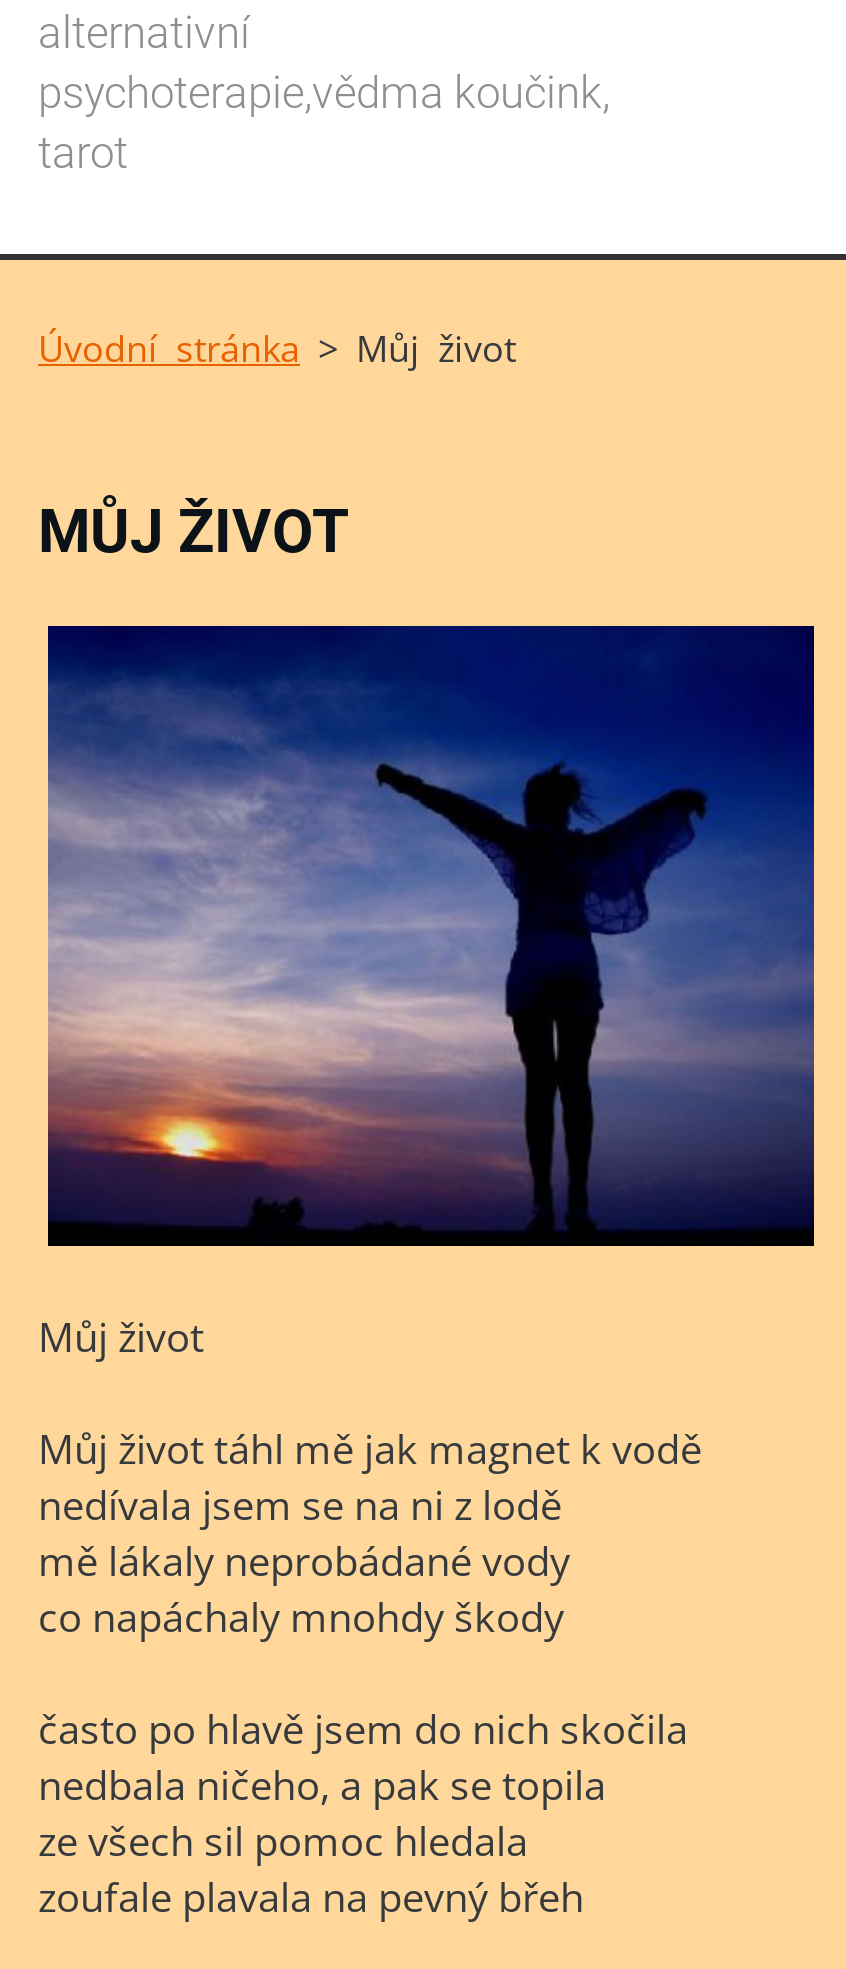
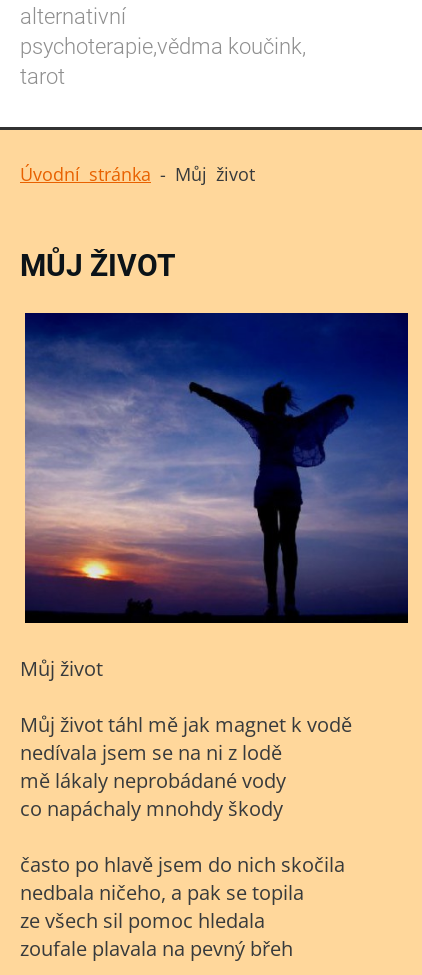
[38,324,516,372] Úvodní stránka > Můj život -> [20,162,255,186] Úvodní stránka - Můj život

